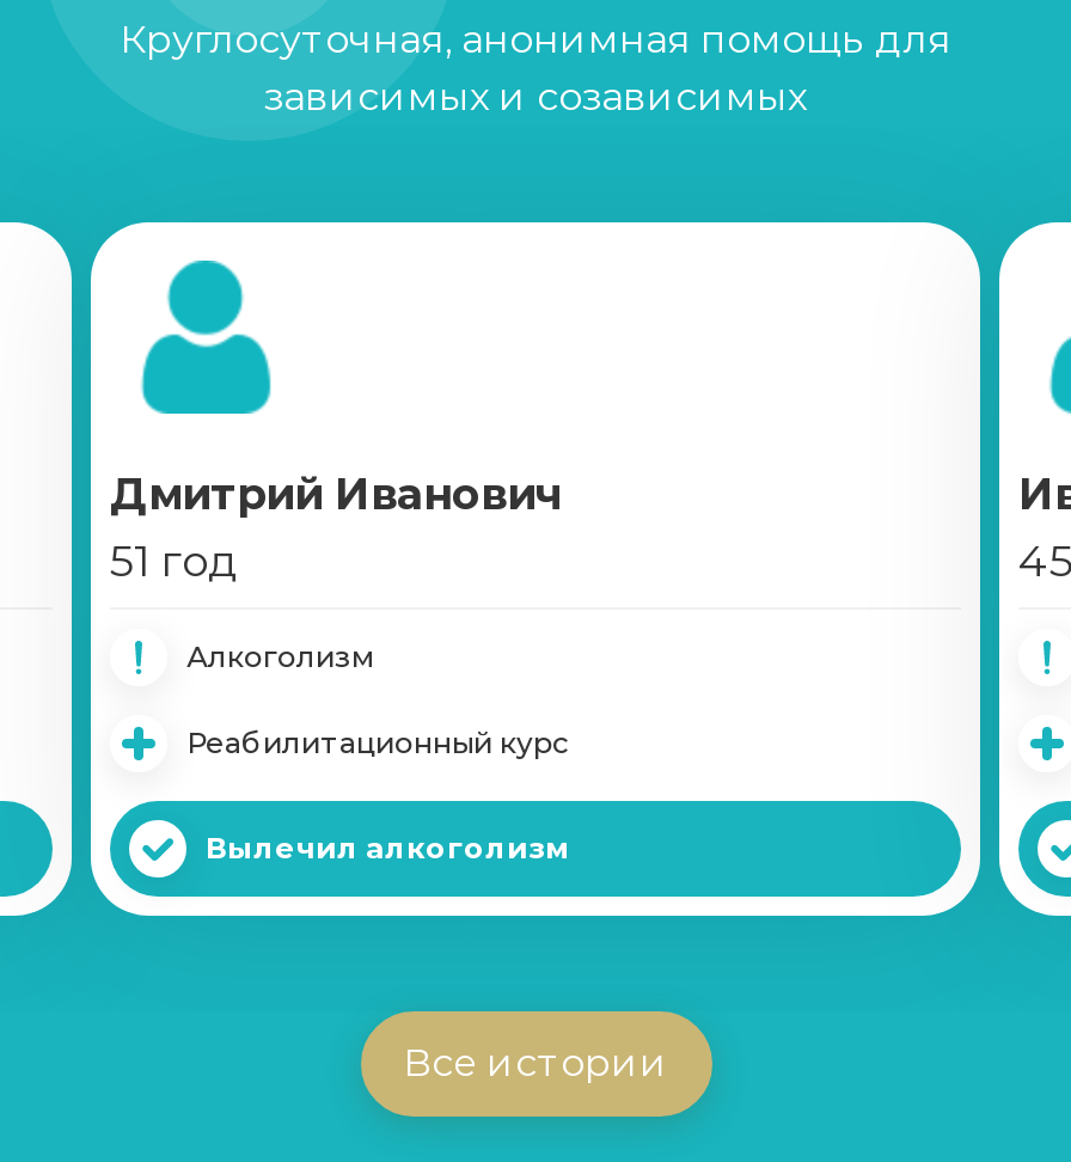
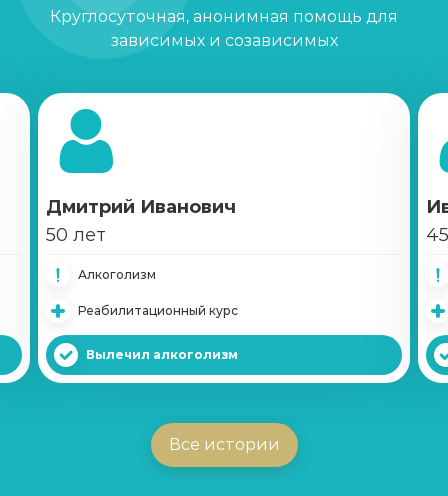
[110,536,239,588] 51 год -> [46,224,106,246] 50 лет

